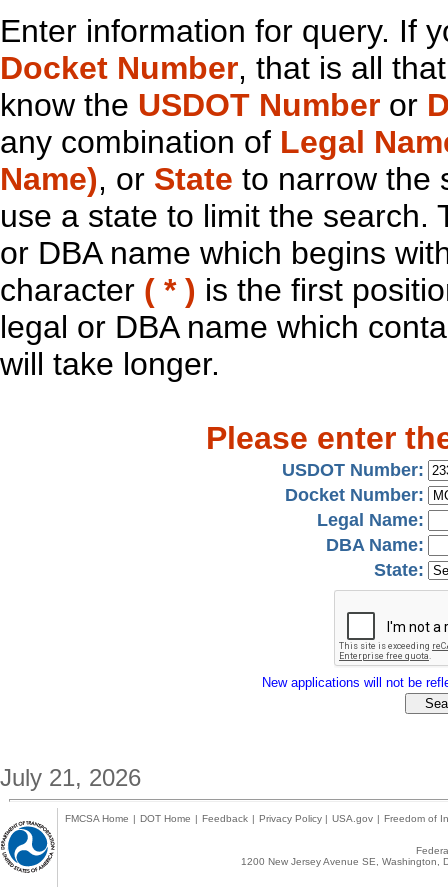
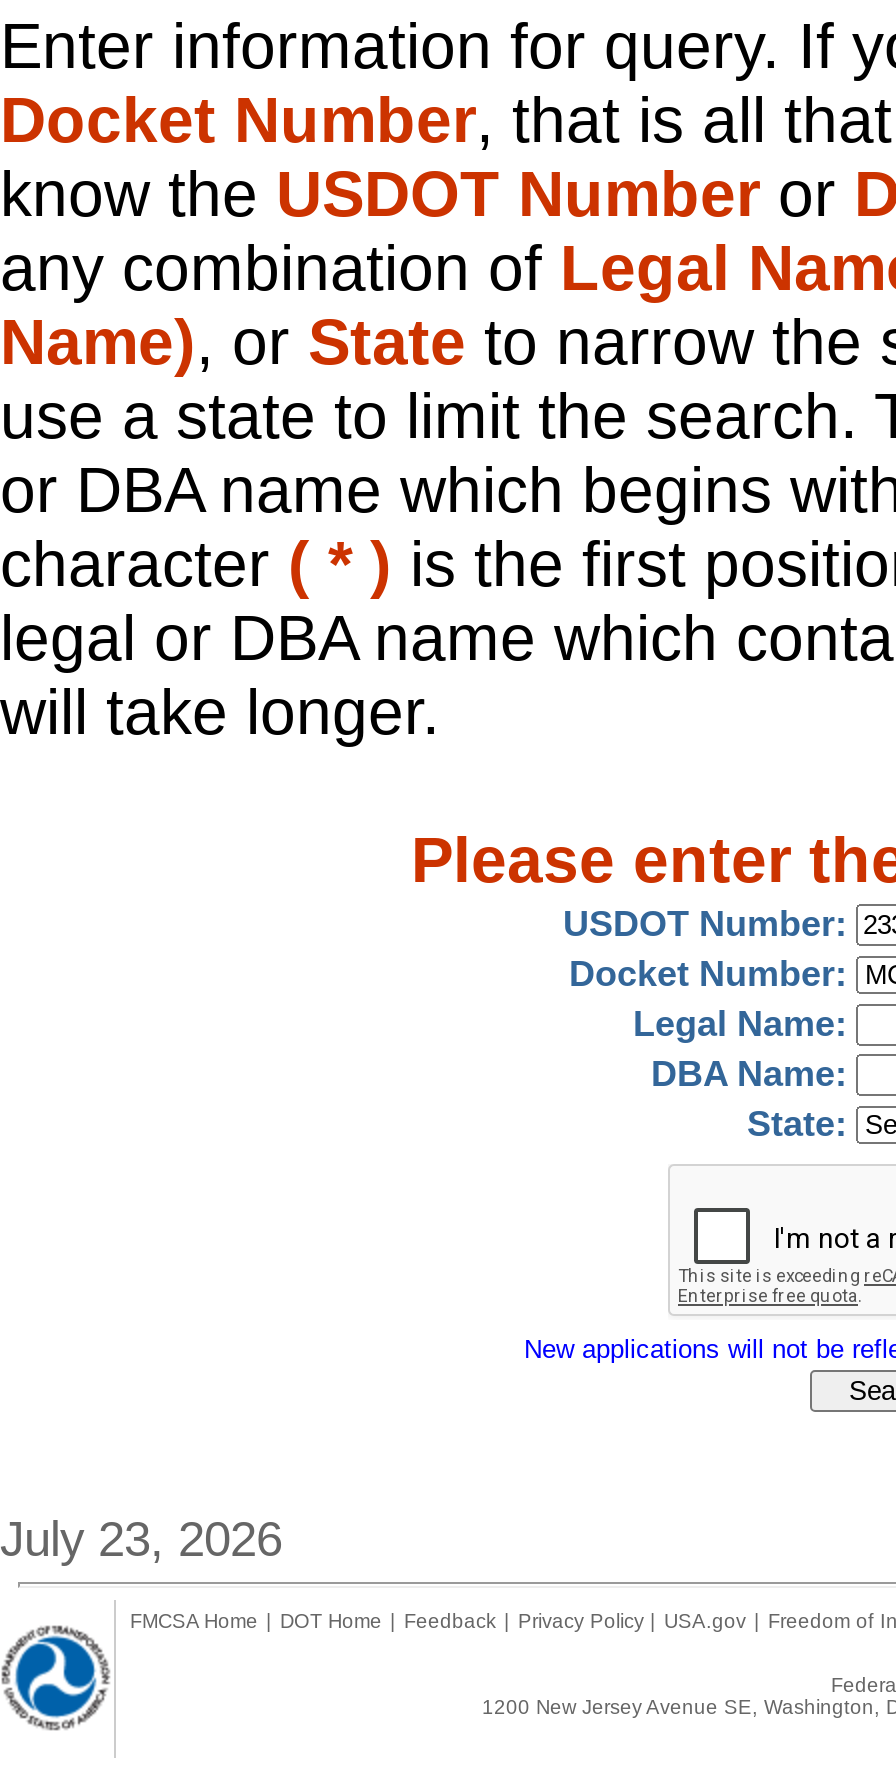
[0,764,141,791] July 21, 2026 -> [0,1512,282,1566] July 23, 2026

